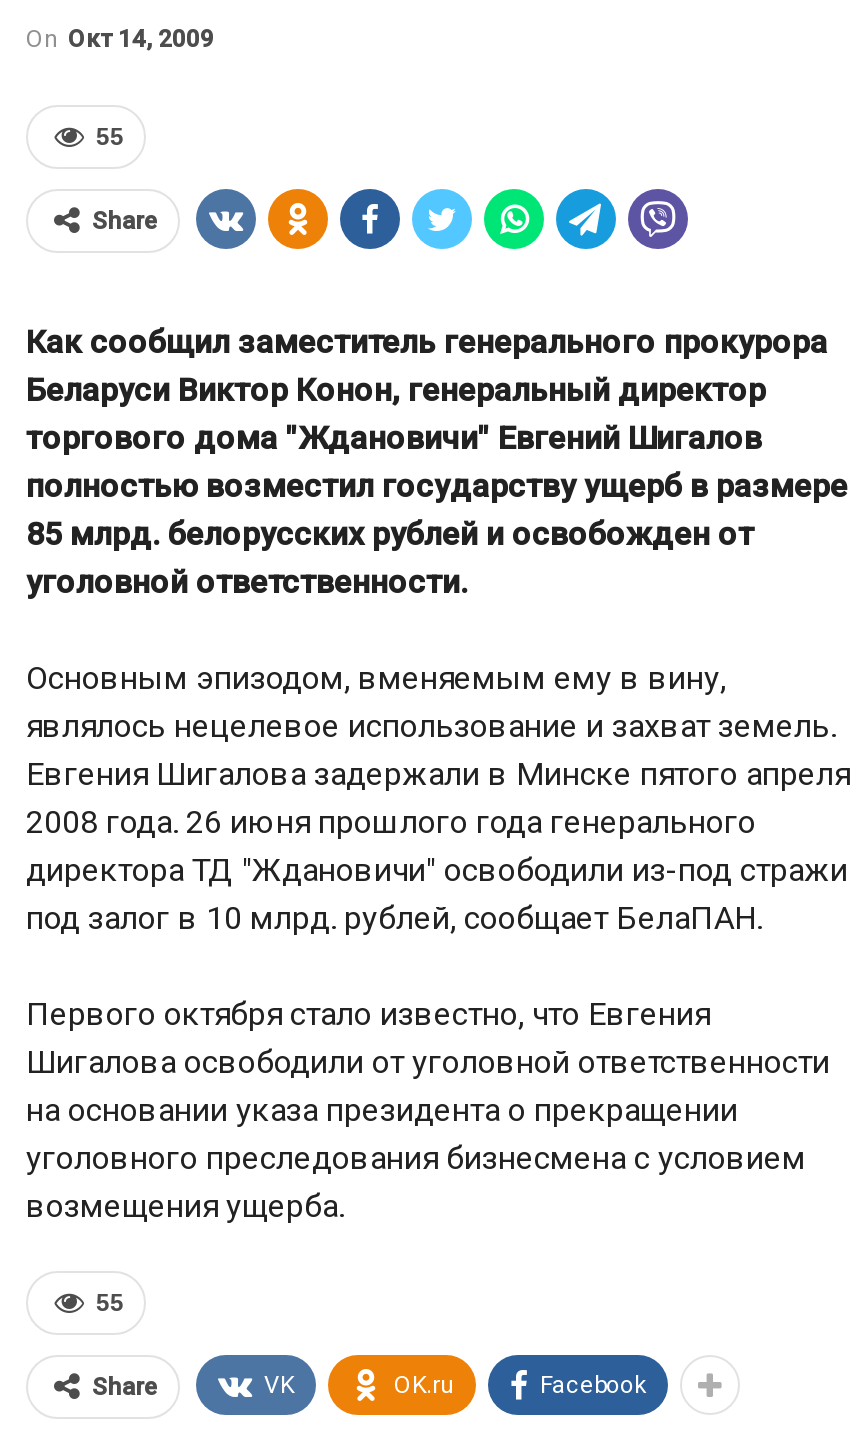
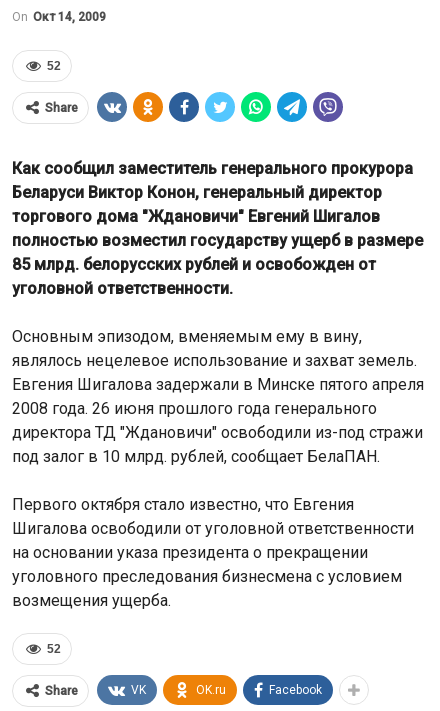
[96,123,124,151] 55 -> [47,59,61,73] 52
[96,1289,124,1317] 55 -> [47,642,61,656] 52

